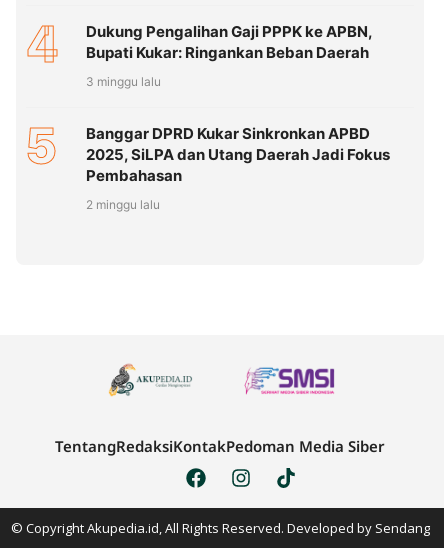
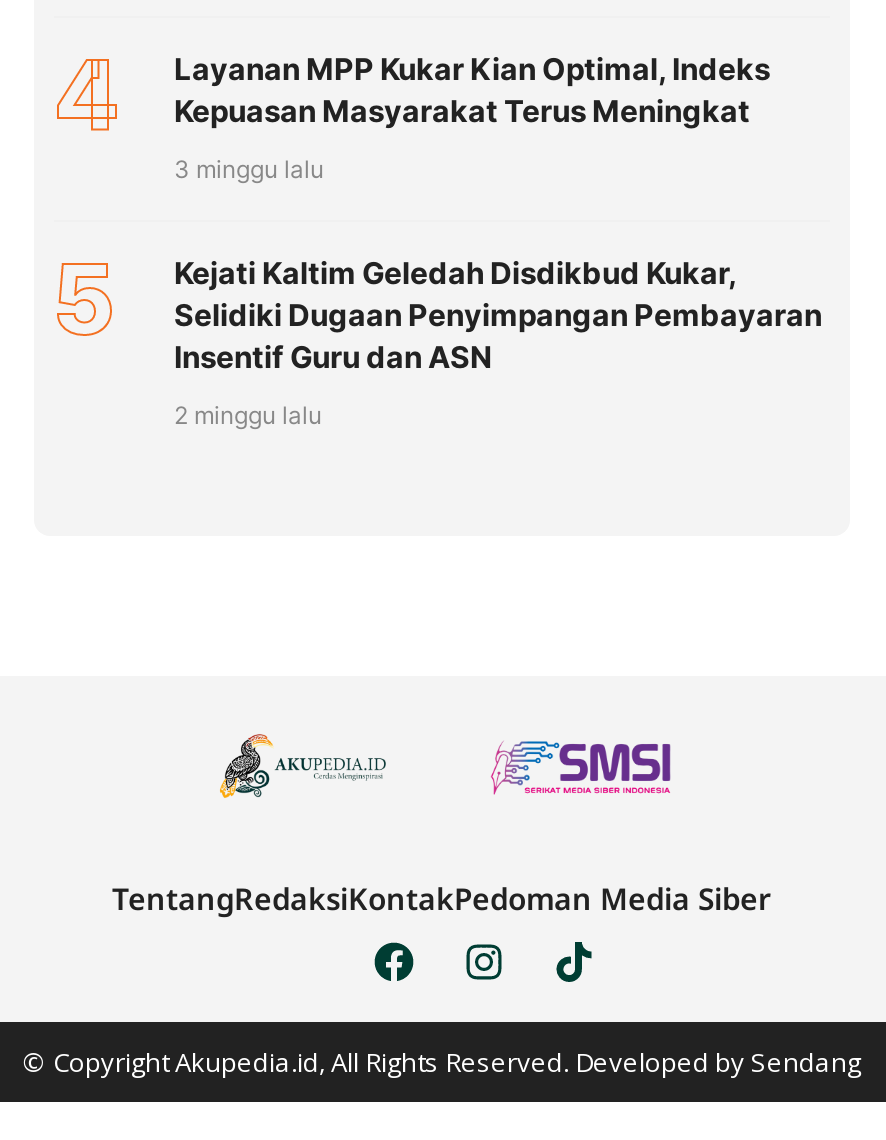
[86,22,372,62] Dukung Pengalihan Gaji PPPK ke APBN, | Bupati Kukar: Ringankan Beban Daerah -> [174,50,770,130] Layanan MPP Kukar Kian Optimal, Indeks | Kepuasan Masyarakat Terus Meningkat
[86,124,390,185] Banggar DPRD Kukar Sinkronkan APBD | 2025, SiLPA dan Utang Daerah Jadi Fokus | Pembahasan -> [174,254,822,376] Kejati Kaltim Geledah Disdikbud Kukar, | Selidiki Dugaan Penyimpangan Pembayaran | Insentif Guru dan ASN

